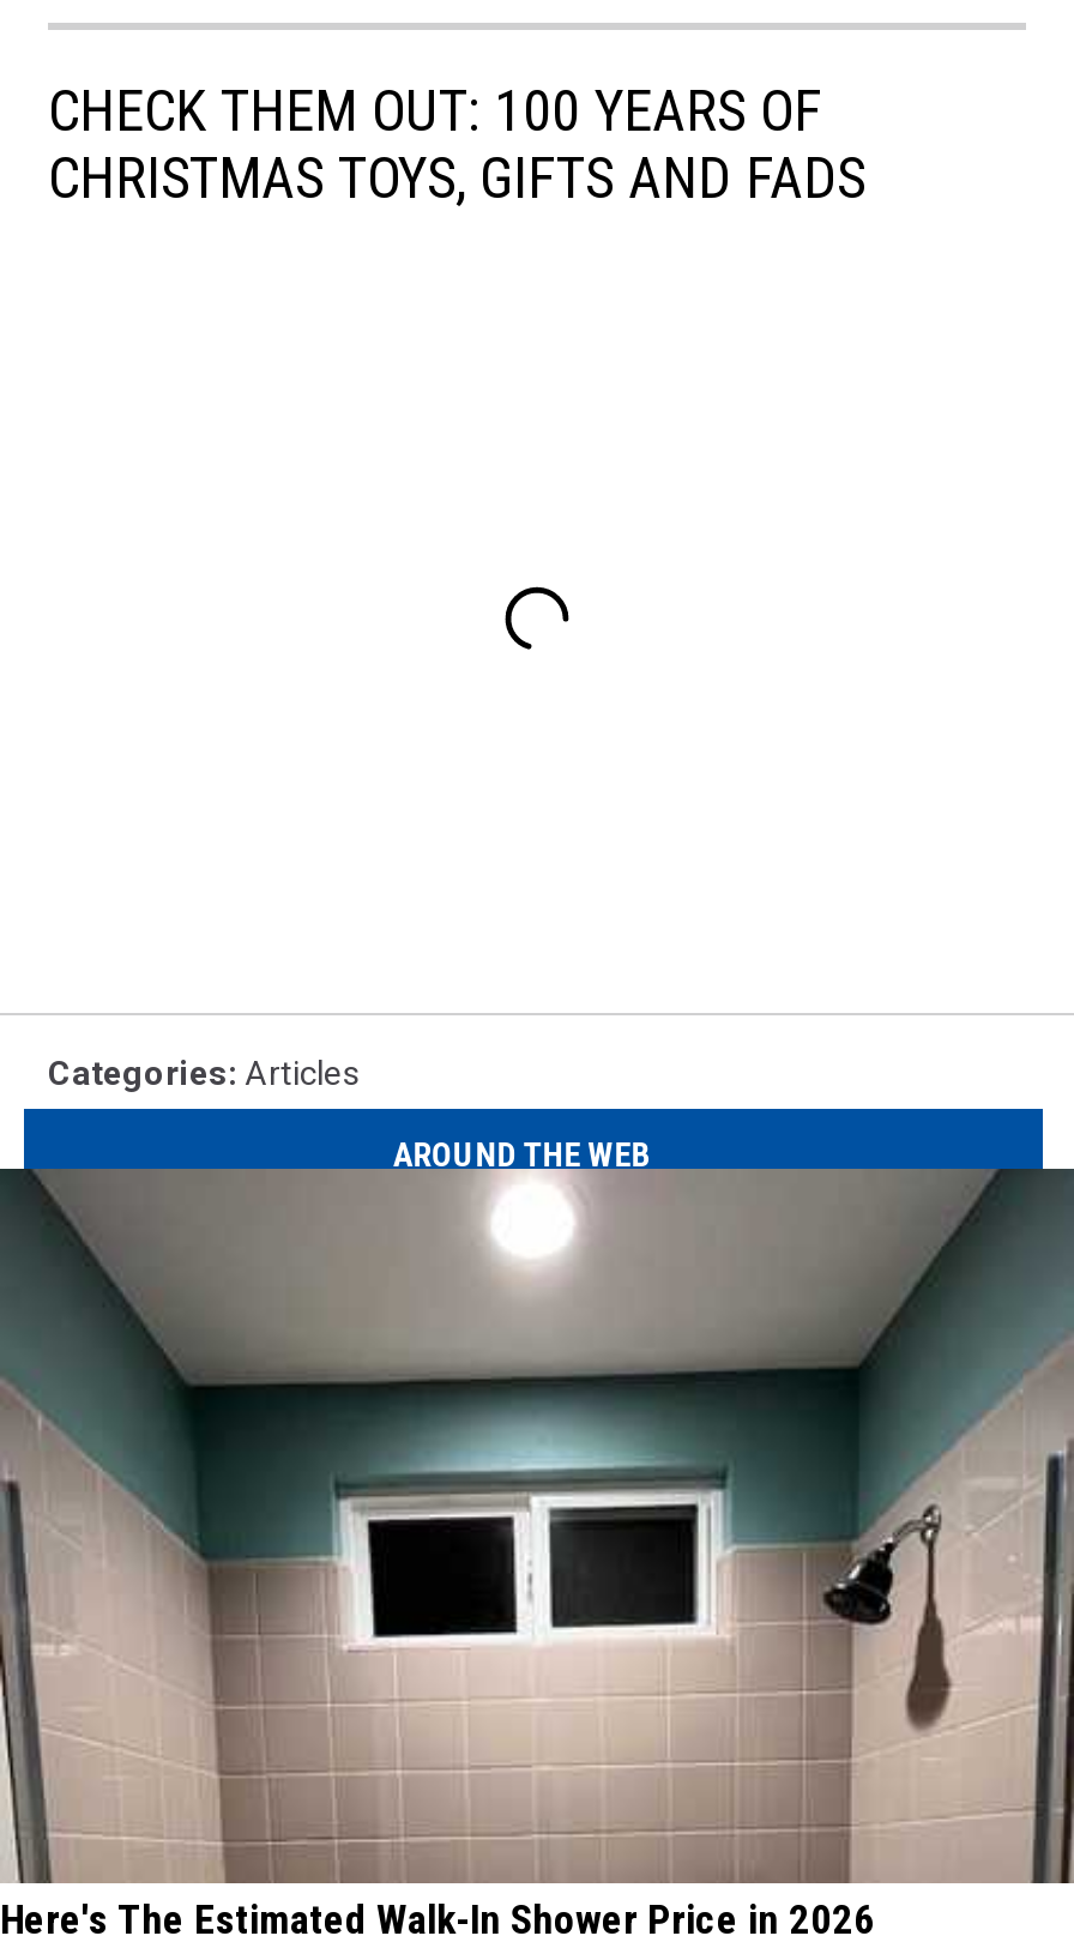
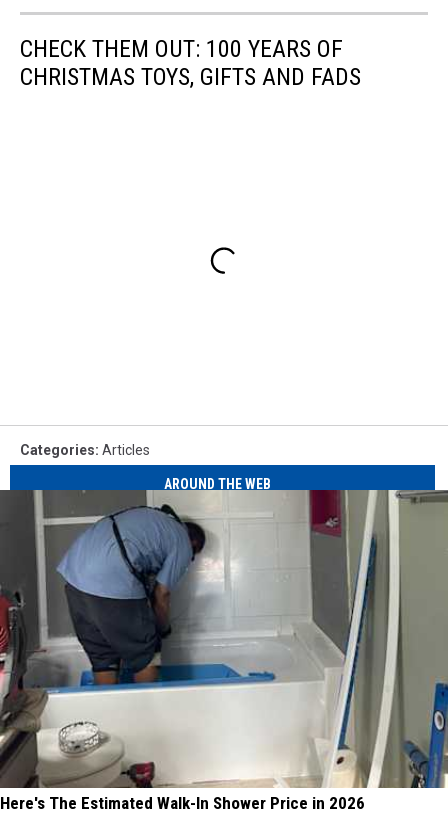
[7,1166,1067,1886] [image] -> [3,489,445,789] [image]

